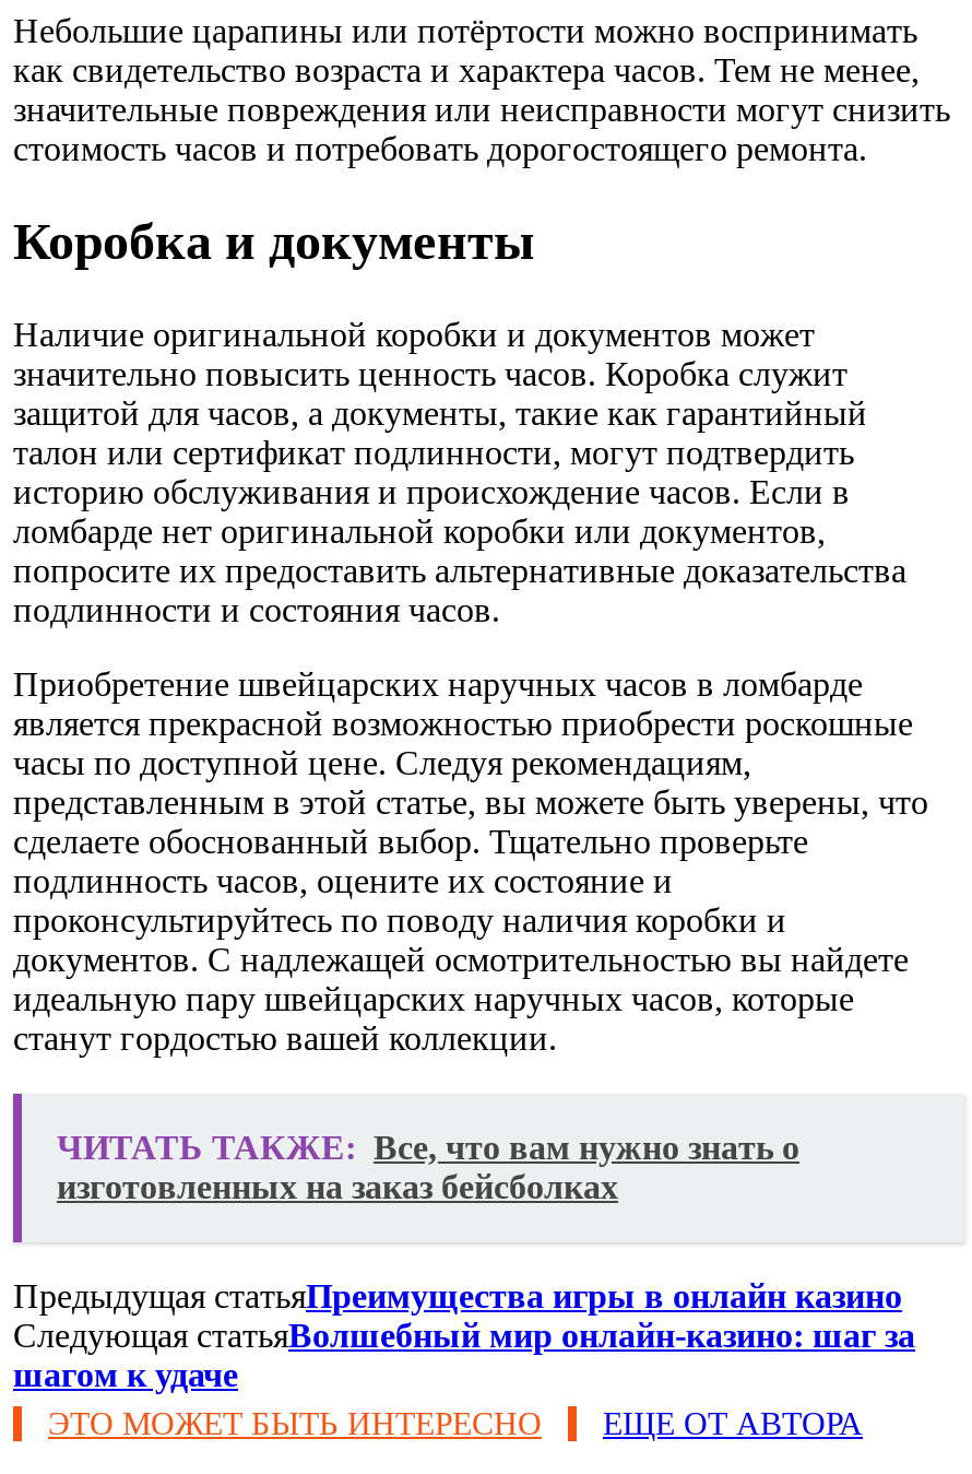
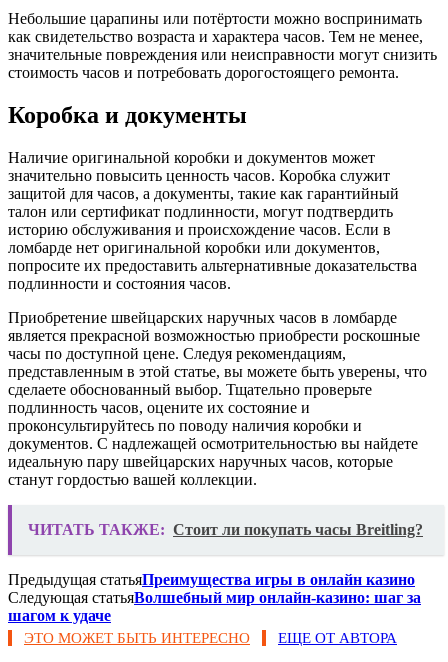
[57,1129,799,1206] ЧИТАТЬ ТАКЖЕ: Все, что вам нужно знать о | изготовленных на заказ бейсболках -> [28,521,423,538] ЧИТАТЬ ТАКЖЕ: Стоит ли покупать часы Breitling?

